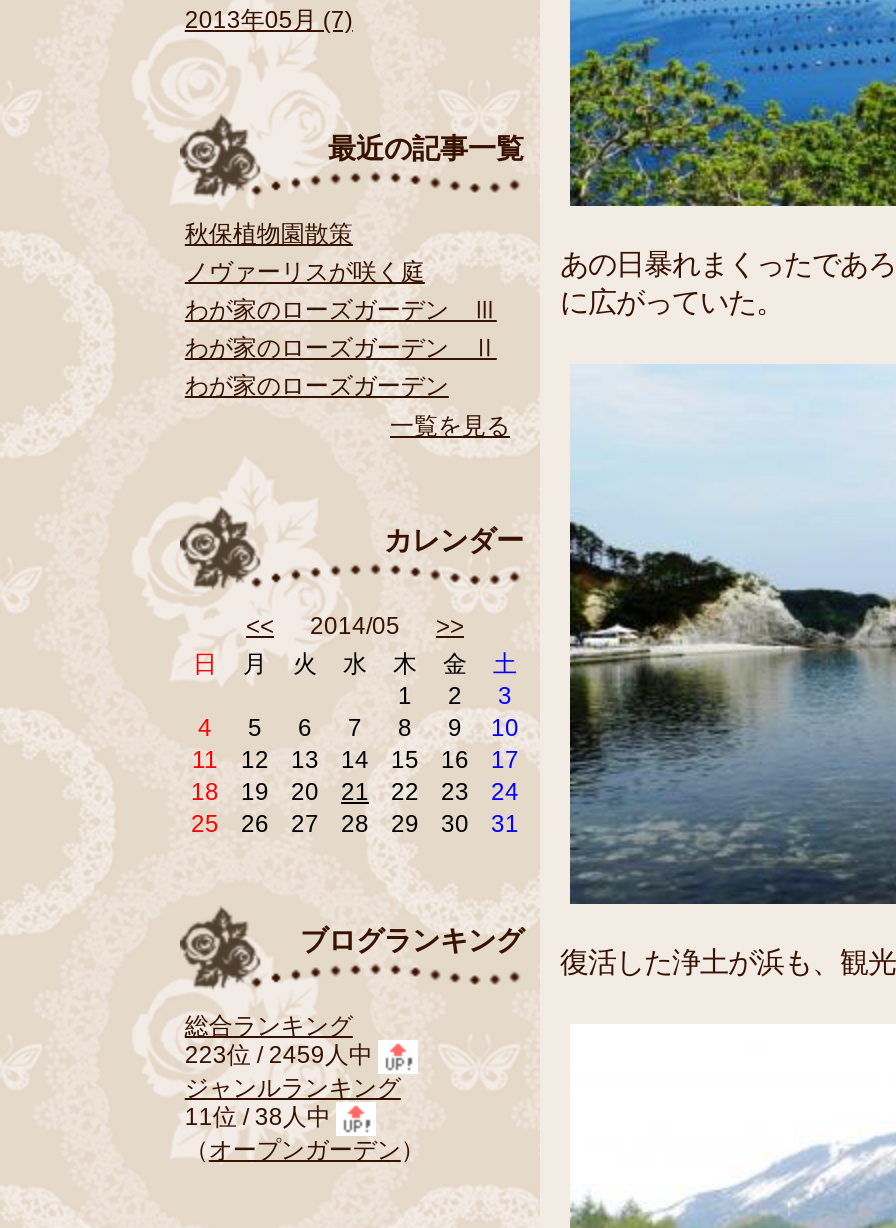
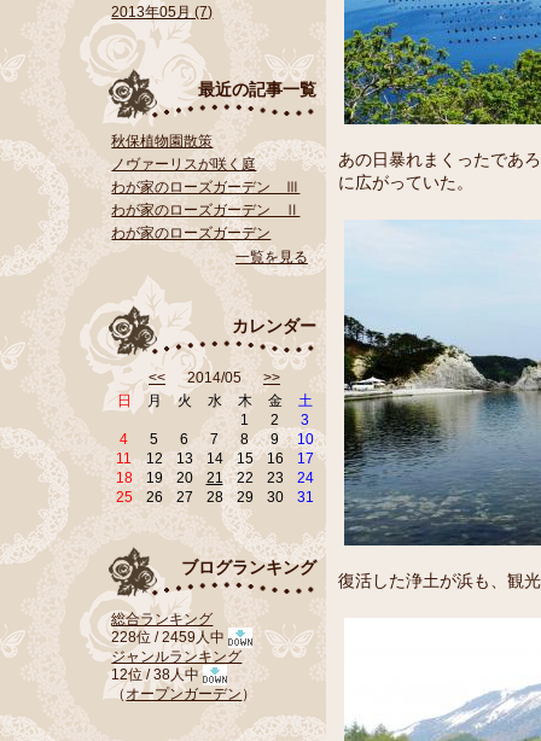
[185,1041,379,1069] 223位 / 2459人中 -> [112,628,229,645] 228位 / 2459人中
[185,1103,337,1131] 11位 / 38人中 -> [112,665,203,682] 12位 / 38人中

